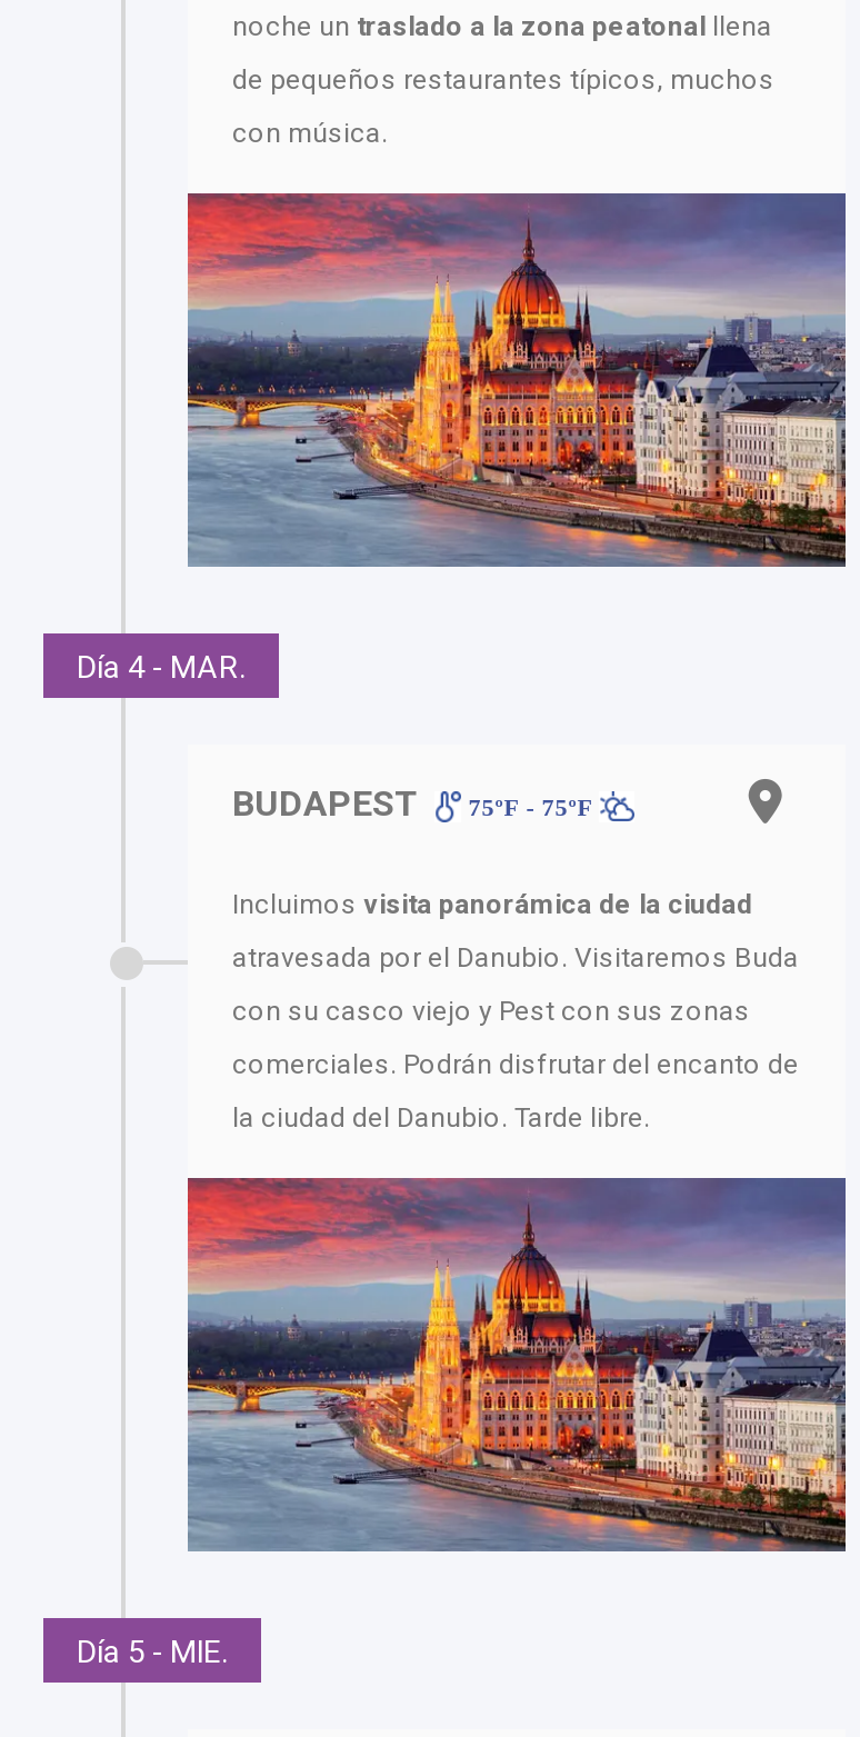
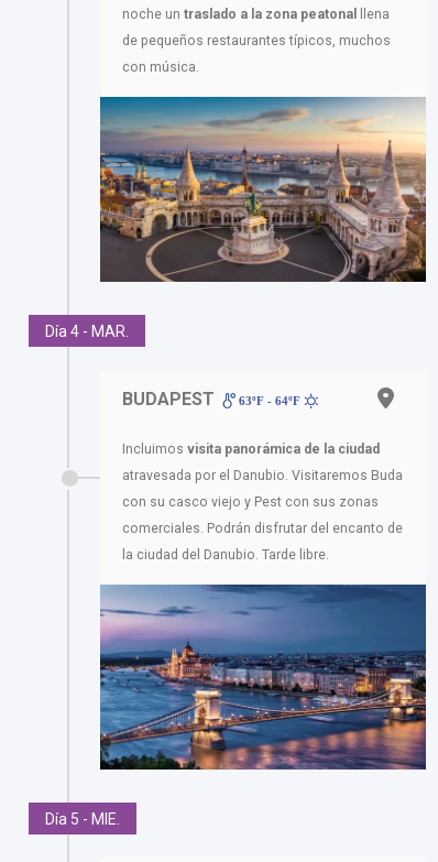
[186,191,848,569] [image] -> [99,96,427,283] [image]
[232,781,599,824] BUDAPEST 75ºF - 75ºF -> [122,388,304,409] BUDAPEST 63ºF - 64ºF
[186,1176,848,1554] [image] -> [99,583,427,771] [image]

